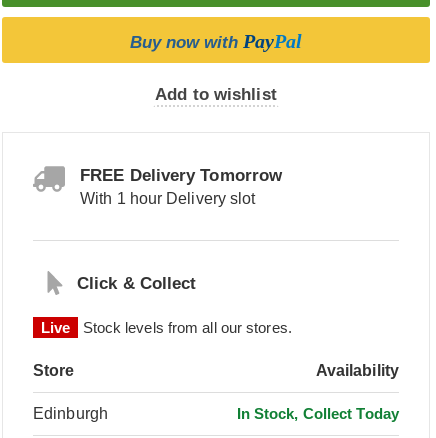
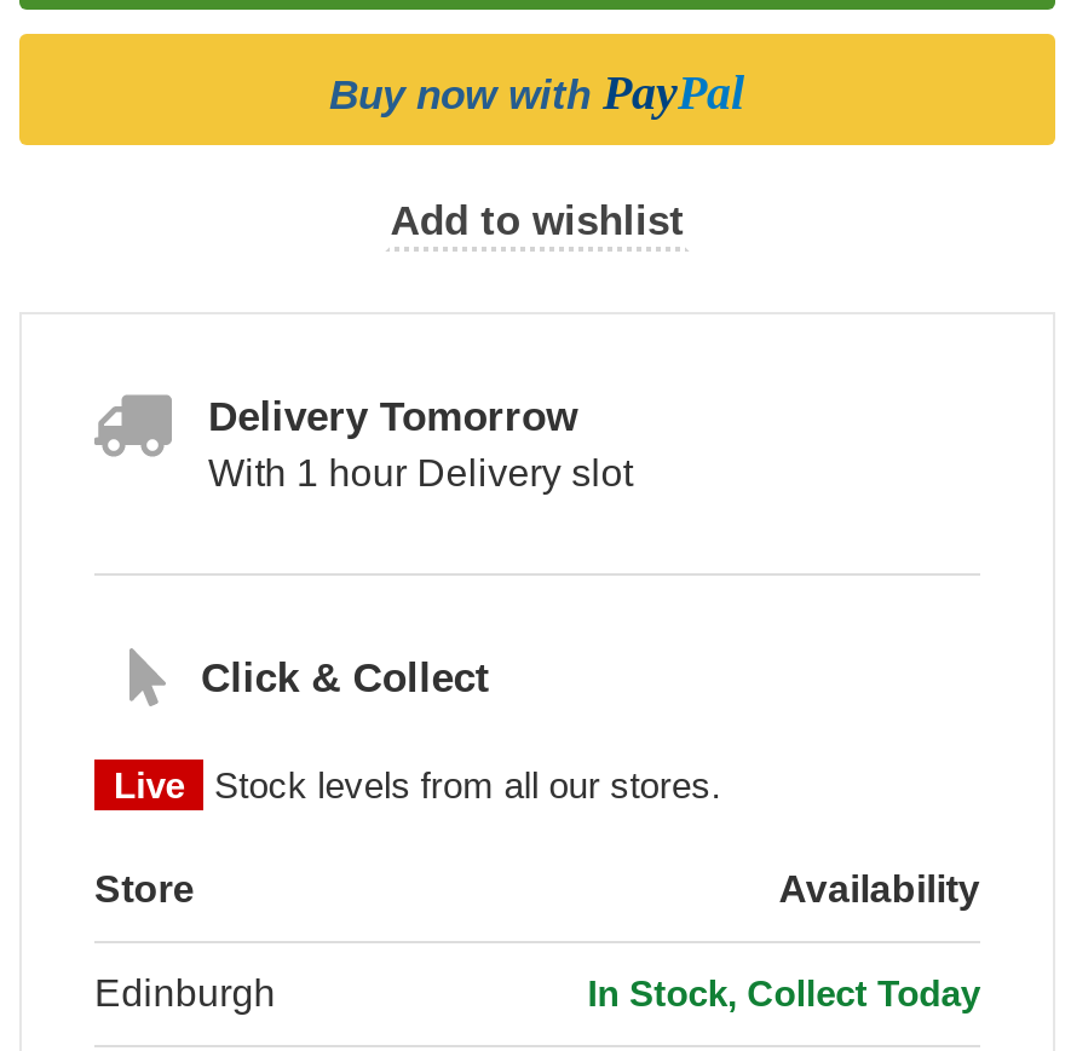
[80,166,282,185] FREE Delivery Tomorrow -> [208,394,578,440] Delivery Tomorrow

